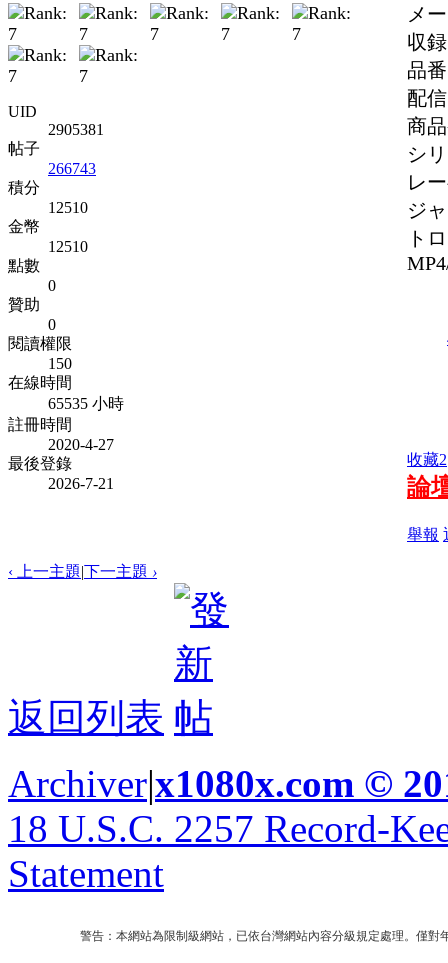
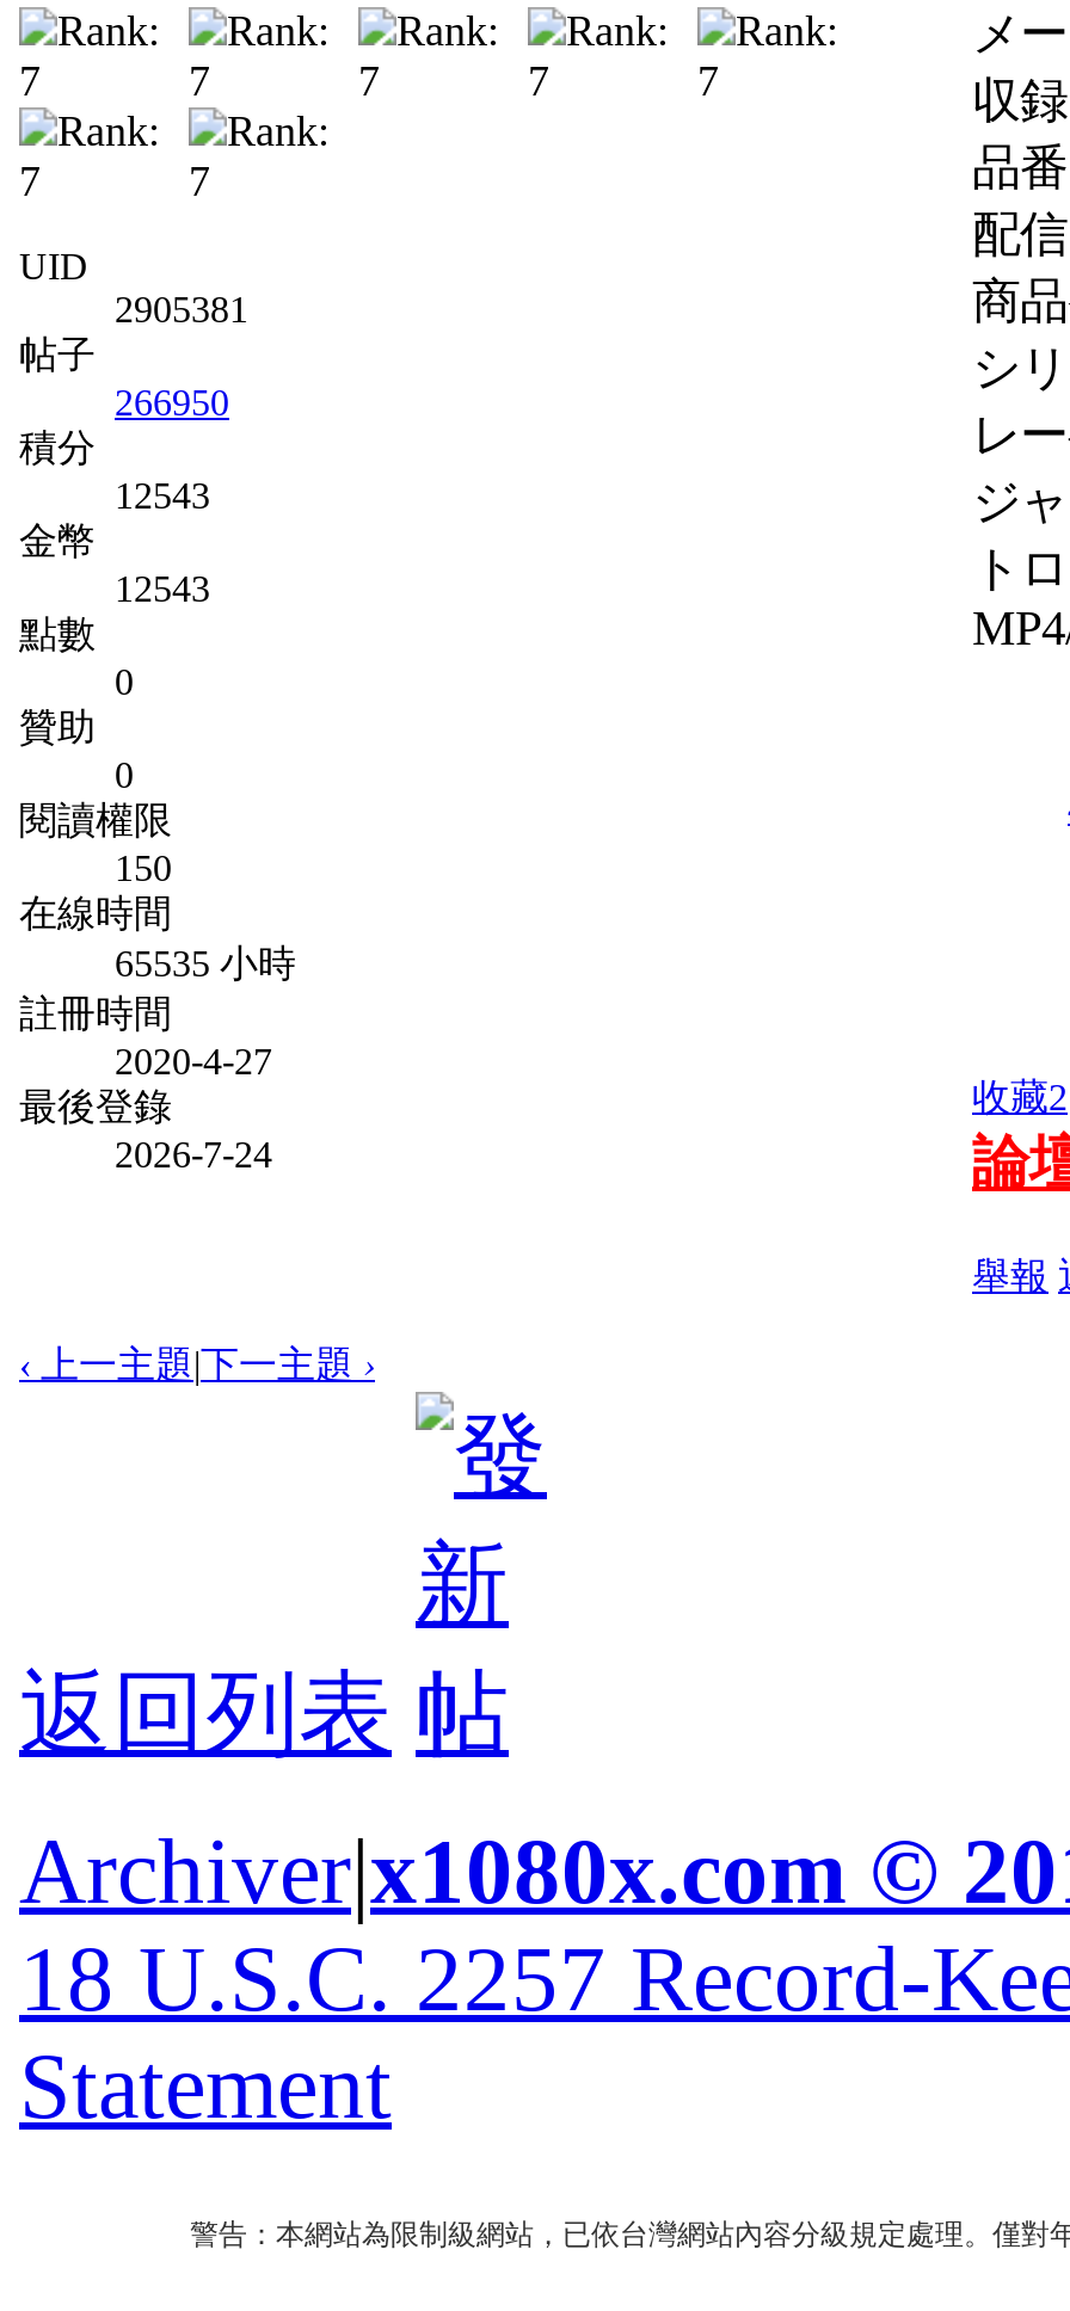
[48,160,96,177] 266743 -> [115,382,229,422] 266950
[48,199,92,216] 12510 -> [115,475,220,515] 12543
[48,238,96,255] 12510 -> [115,568,229,608] 12543
[48,475,118,492] 2026-7-21 -> [115,1134,282,1174] 2026-7-24

